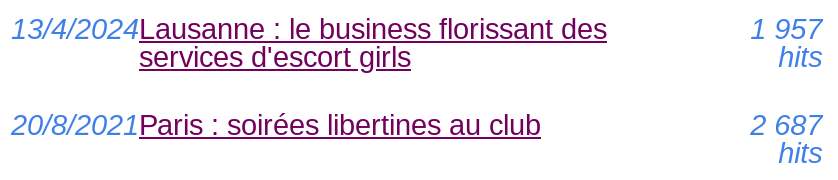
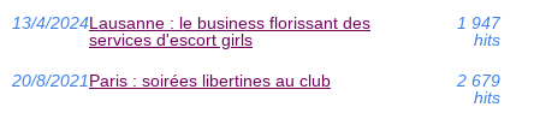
[750,13,822,45] 1 957 -> [457,13,500,32] 1 947
[750,109,822,141] 2 687 -> [457,71,500,90] 2 679

